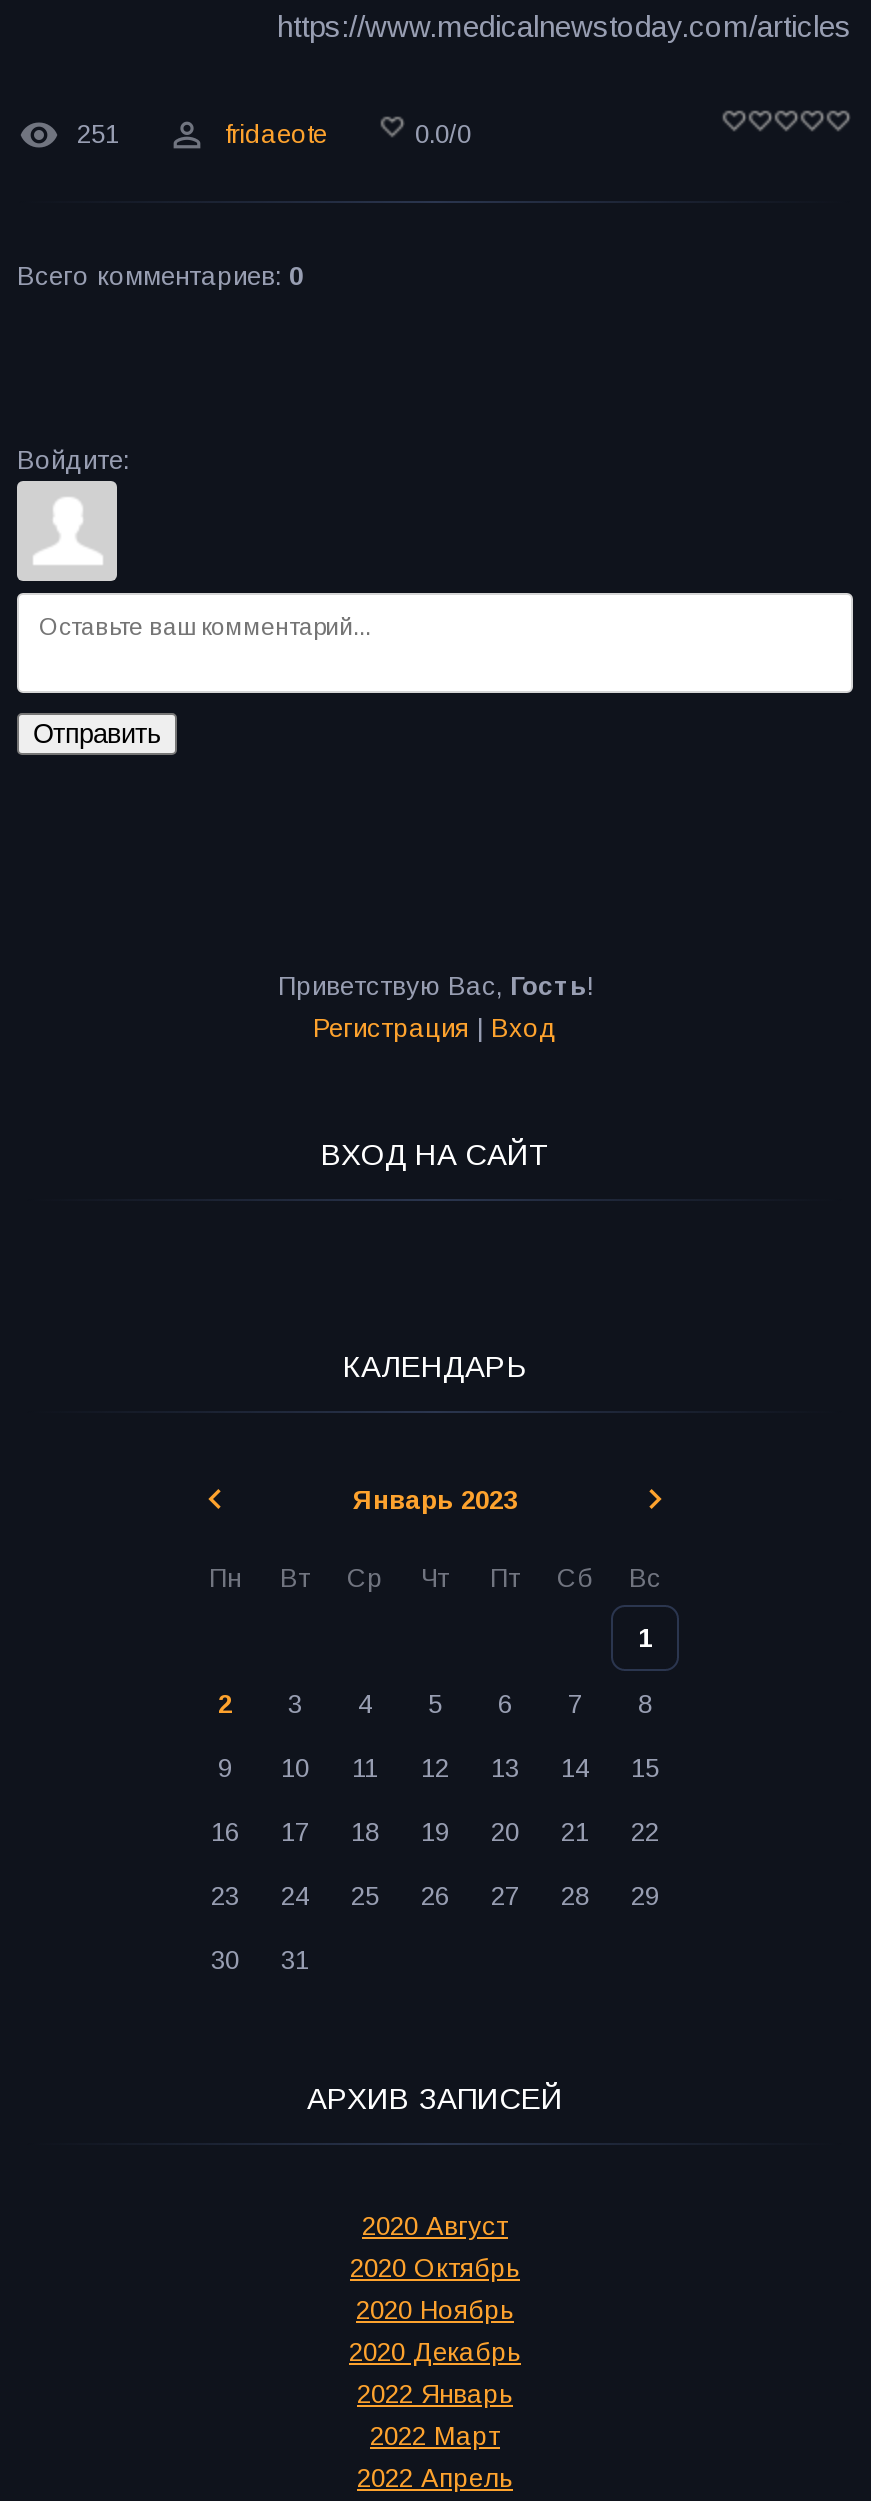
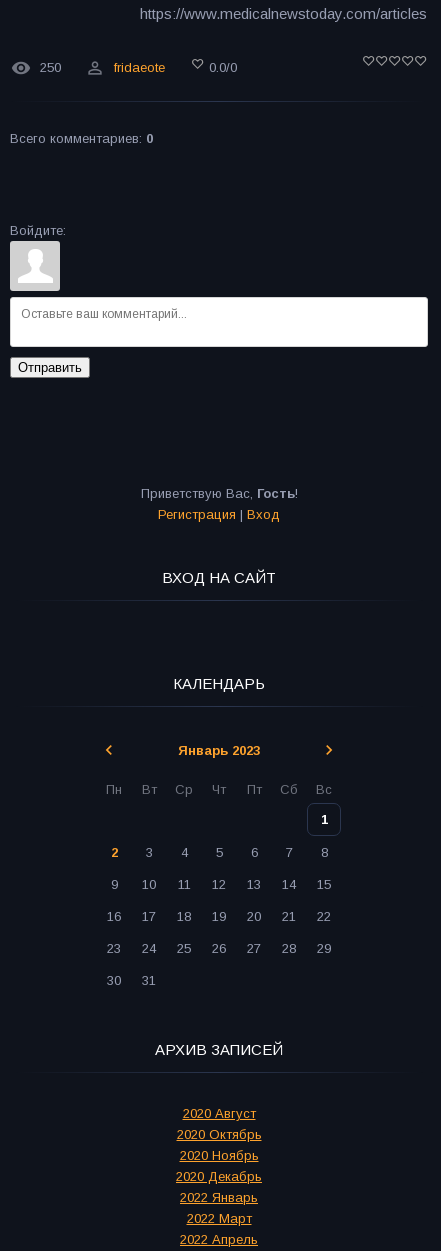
[77,119,119,149] 251 -> [40,60,61,75] 250

